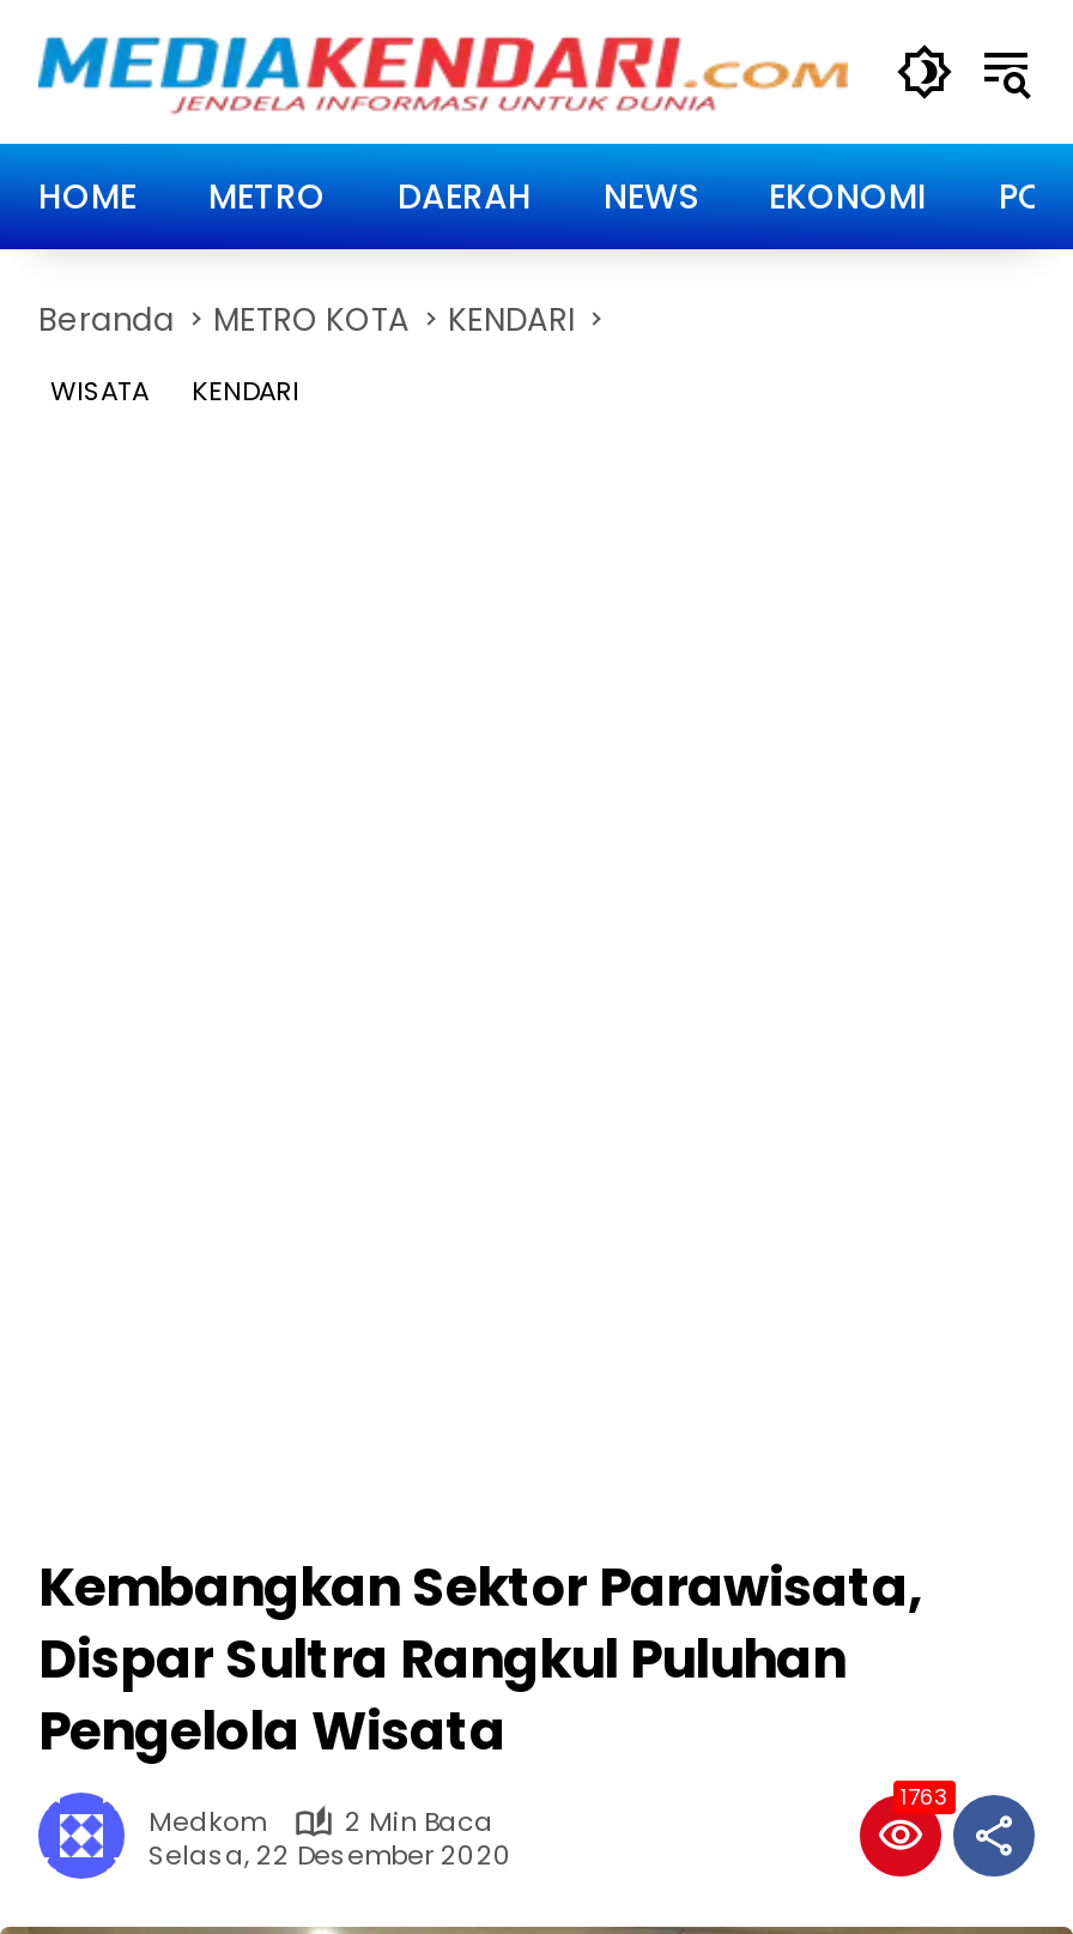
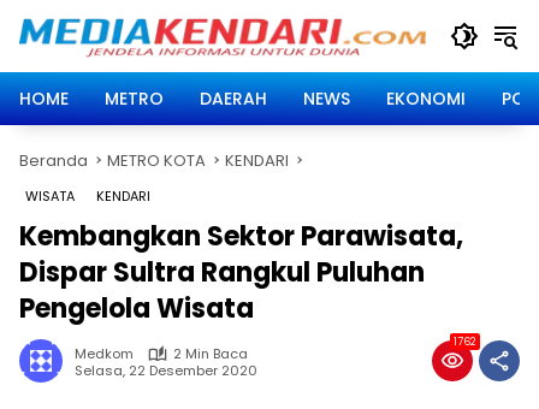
[901,1783,948,1812] 1763 -> [454,334,476,349] 1762

